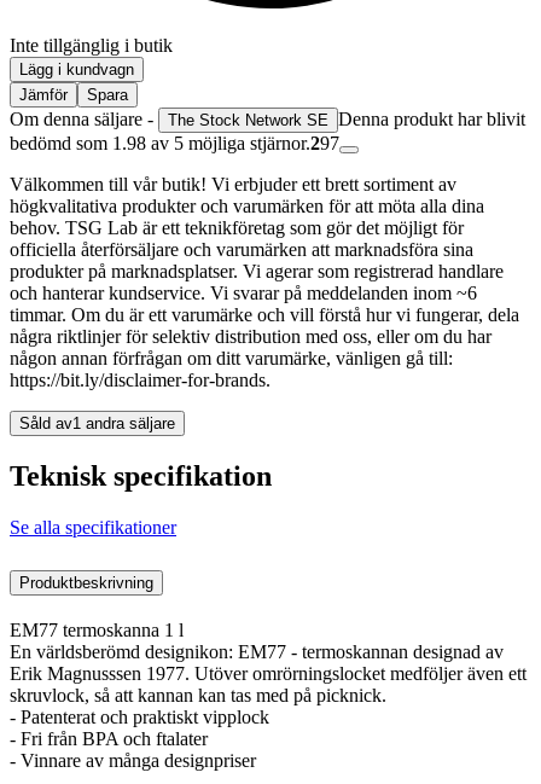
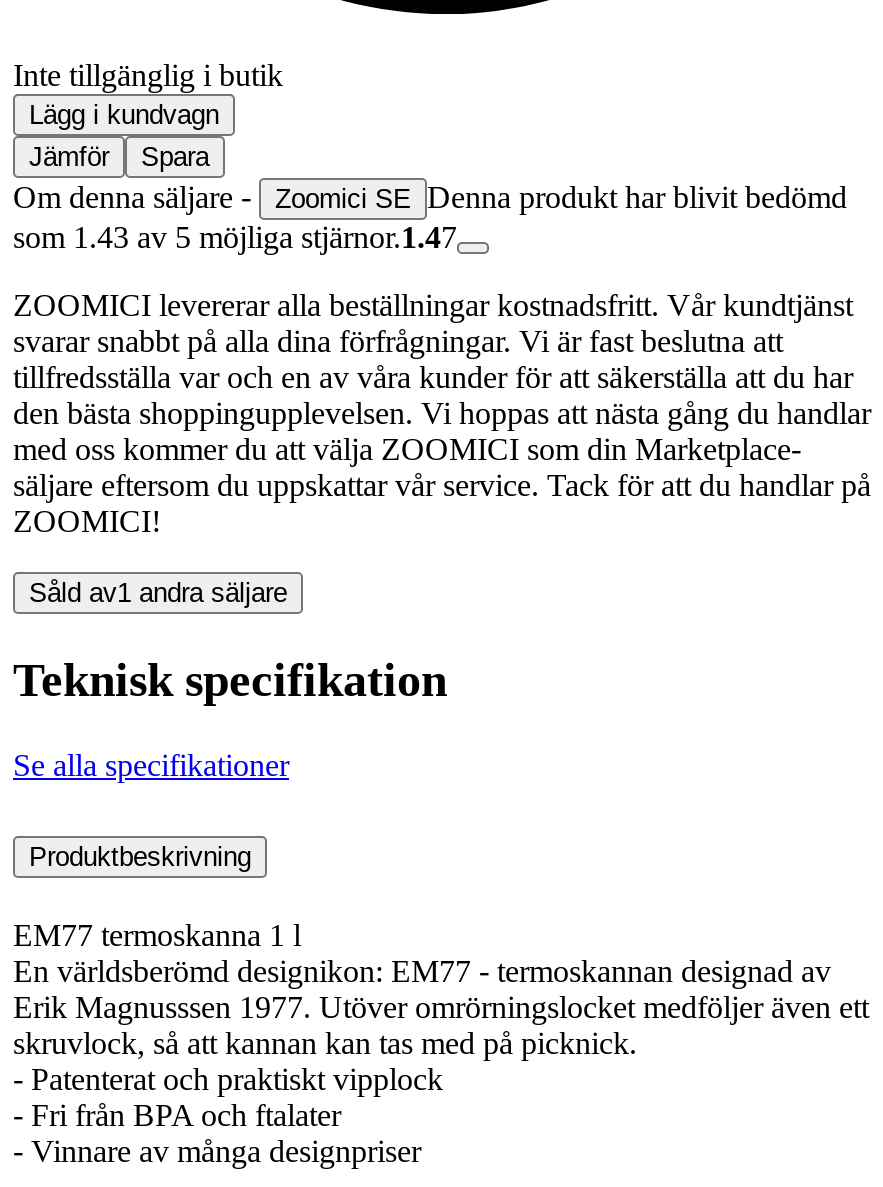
[10,109,525,154] The Stock Network SE Denna produkt har blivit | bedömd som 1.98 av 5 möjliga stjärnor.297 -> [13,180,847,254] Zoomici SE Denna produkt har blivit bedömd | som 1.43 av 5 möjliga stjärnor.1.47
[10,174,519,390] Välkommen till vår butik! Vi erbjuder ett brett sortiment av | högkvalitativa produkter och varumärken för att möta alla dina | behov. TSG Lab är ett teknikföretag som gör det möjligt för | officiella återförsäljare och varumärken att marknadsföra sina | produkter på marknadsplatser. Vi agerar som registrerad handlare | och hanterar kundservice. Vi svarar på meddelanden inom ~6 | timmar. Om du är ett varumärke och vill förstå hur vi fungerar, dela | några riktlinjer för selektiv distribution med oss, eller om du har | någon annan förfrågan om ditt varumärke, vänligen gå till: | https://bit.ly/disclaimer-for-brands. -> [13,288,871,538] ZOOMICI levererar alla beställningar kostnadsfritt. Vår kundtjänst | svarar snabbt på alla dina förfrågningar. Vi är fast beslutna att | tillfredsställa var och en av våra kunder för att säkerställa att du har | den bästa shoppingupplevelsen. Vi hoppas att nästa gång du handlar | med oss kommer du att välja ZOOMICI som din Marketplace- | säljare eftersom du uppskattar vår service. Tack för att du handlar på | ZOOMICI!

